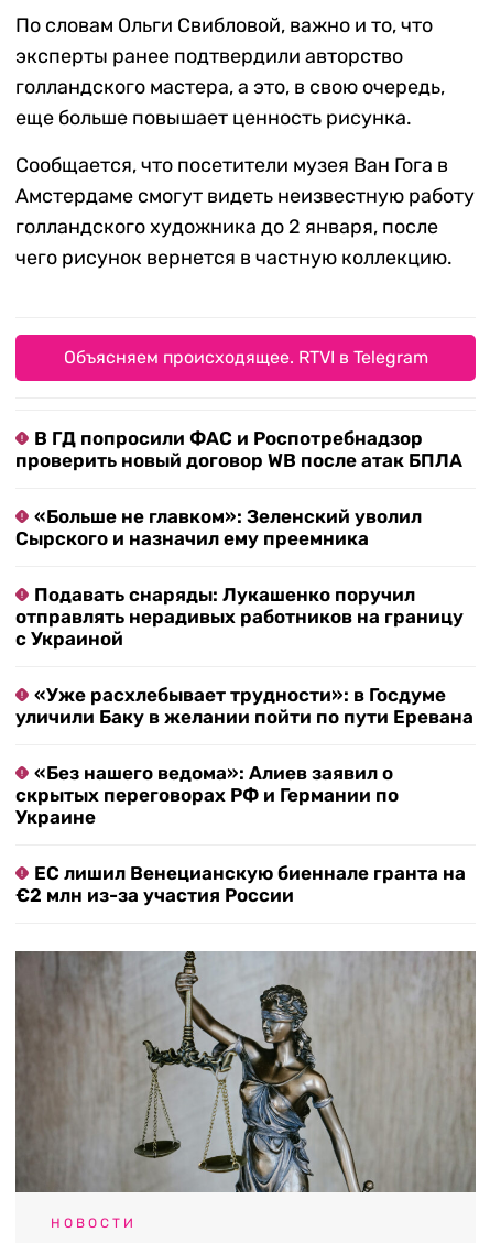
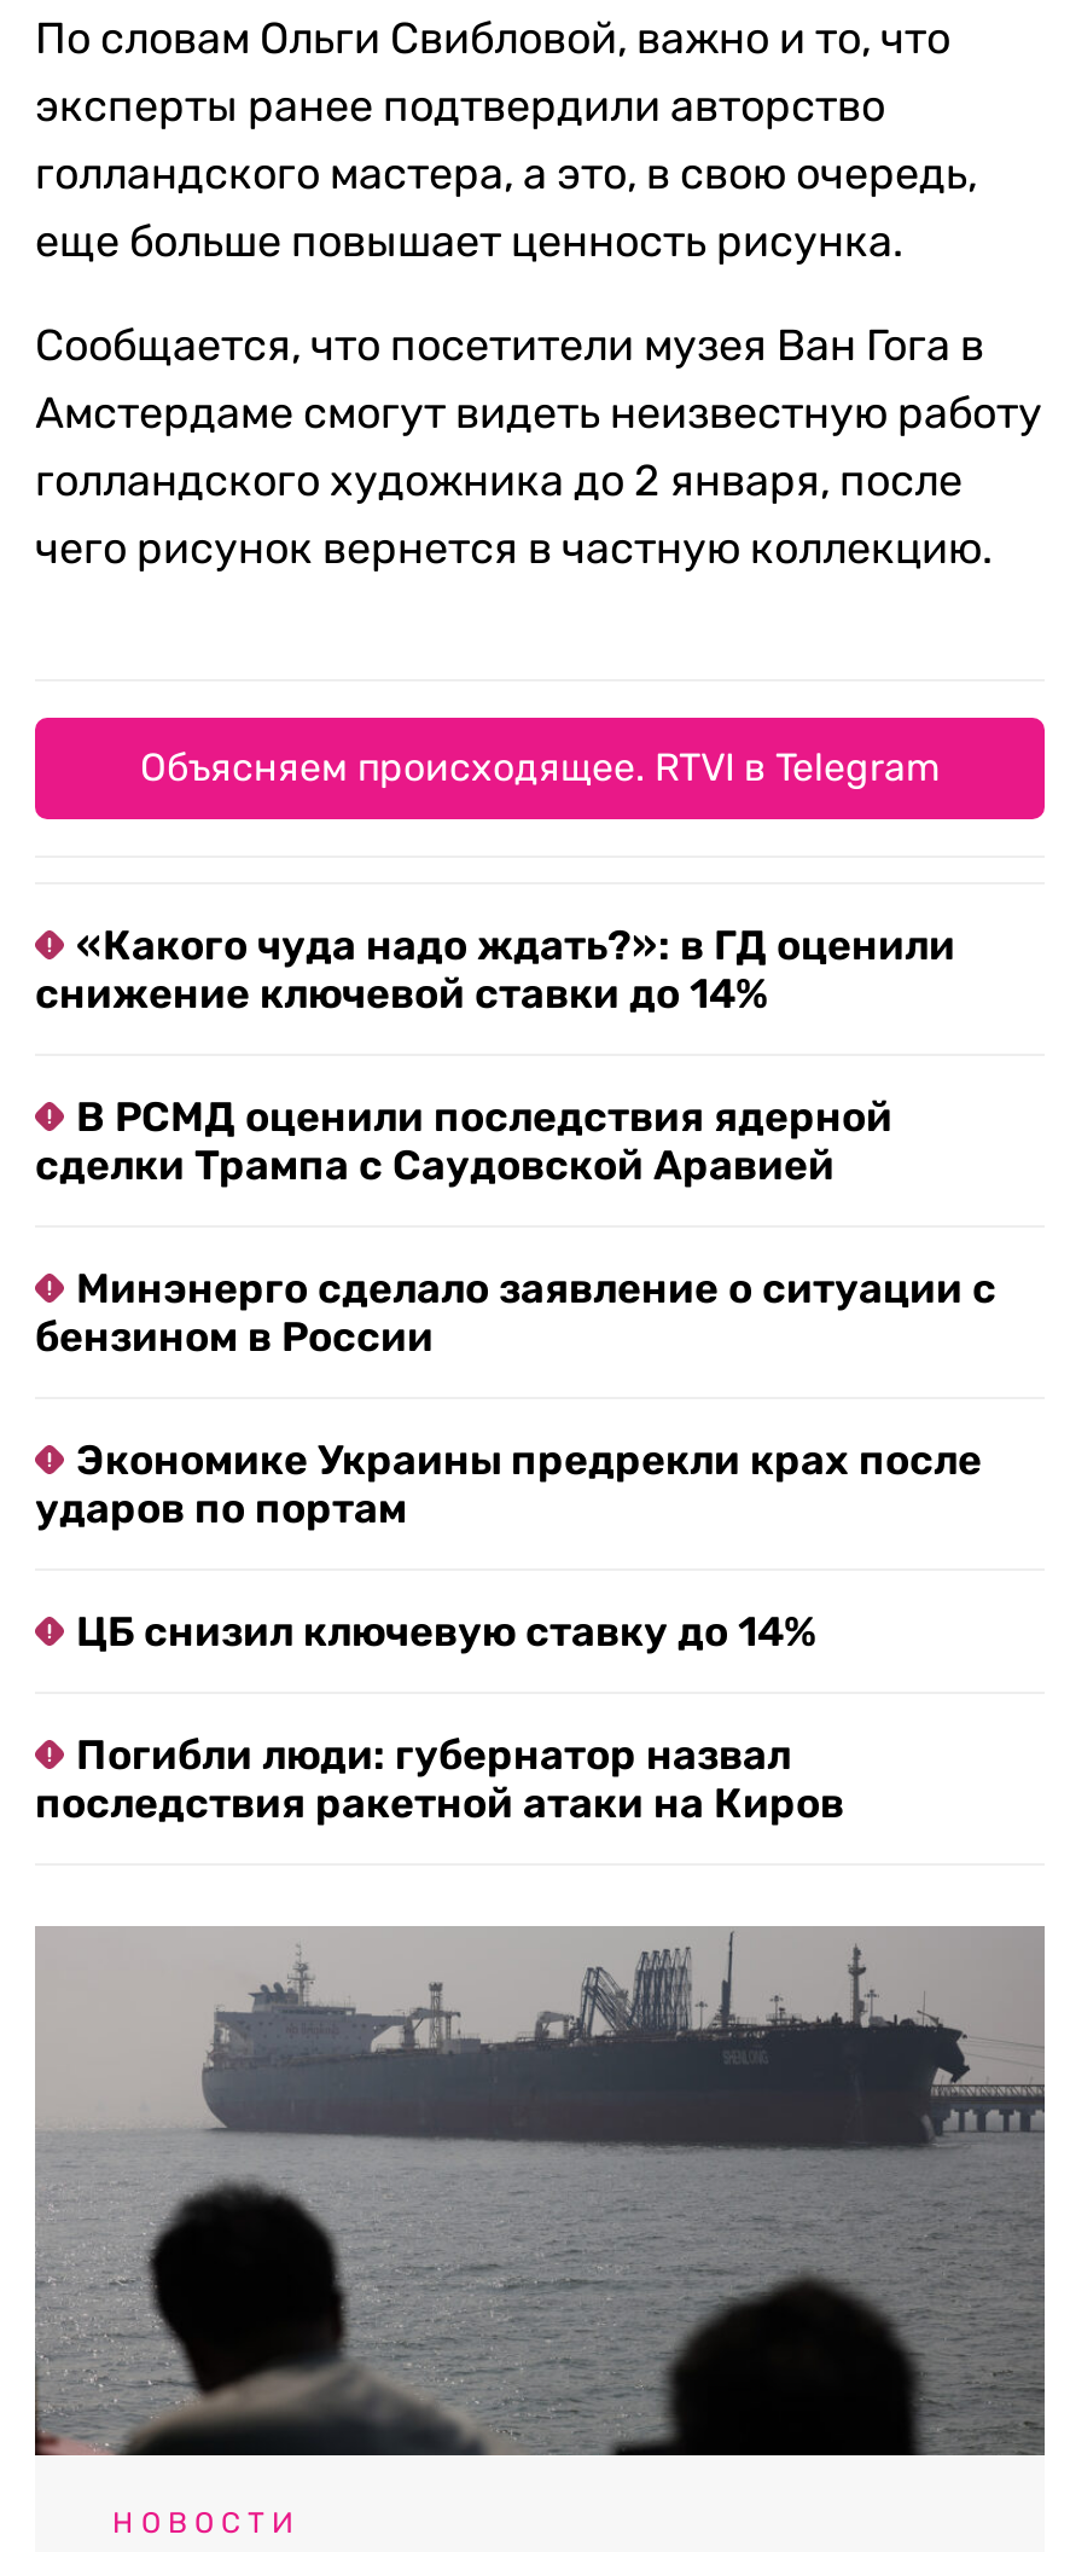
[15,427,462,471] В ГД попросили ФАС и Роспотребнадзор | проверить новый договор WB после атак БПЛА -> [35,921,955,1018] «Какого чуда надо ждать?»: в ГД оценили | снижение ключевой ставки до 14%
[15,505,422,549] «Больше не главком»: Зеленский уволил | Сырского и назначил ему преемника -> [35,1093,892,1189] В РСМД оценили последствия ядерной | сделки Трампа с Саудовской Аравией
[15,584,464,650] Подавать снаряды: Лукашенко поручил | отправлять нерадивых работников на границу | с Украиной -> [35,1264,996,1361] Минэнерго сделало заявление о ситуации с | бензином в России
[15,684,473,728] «Уже расхлебывает трудности»: в Госдуме | уличили Баку в желании пойти по пути Еревана -> [35,1436,982,1532] Экономике Украины предрекли крах после | ударов по портам
[15,762,399,828] «Без нашего ведома»: Алиев заявил о | скрытых переговорах РФ и Германии по | Украине -> [76,1607,818,1656] ЦБ снизил ключевую ставку до 14%
[15,862,466,906] ЕС лишил Венецианскую биеннале гранта на | €2 млн из-за участия России -> [35,1731,844,1827] Погибли люди: губернатор назвал | последствия ракетной атаки на Киров
[15,951,476,1193] [image] -> [35,1943,1042,2458] [image]

